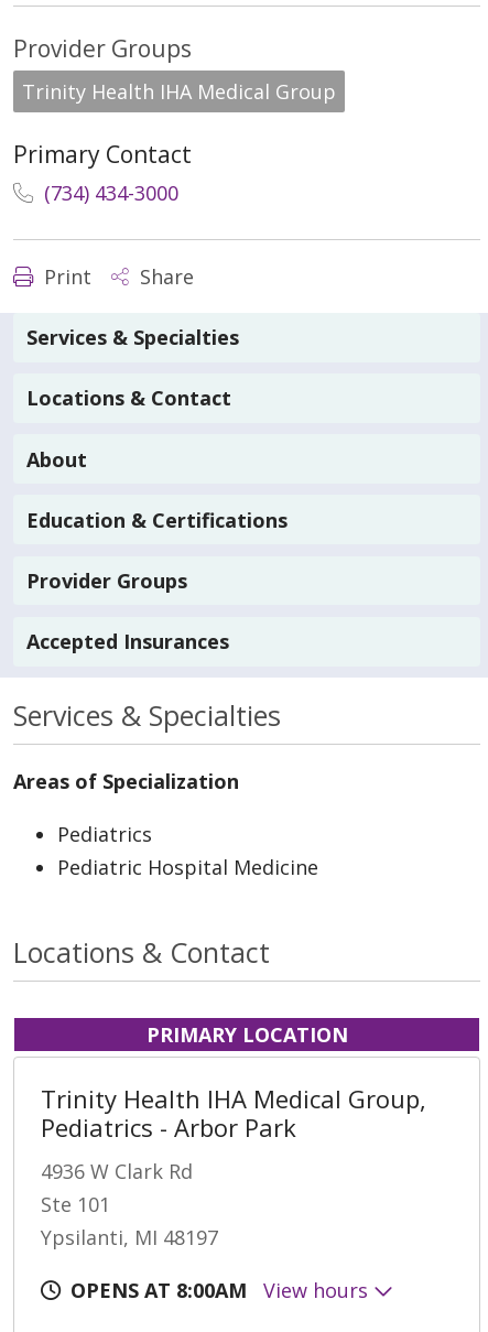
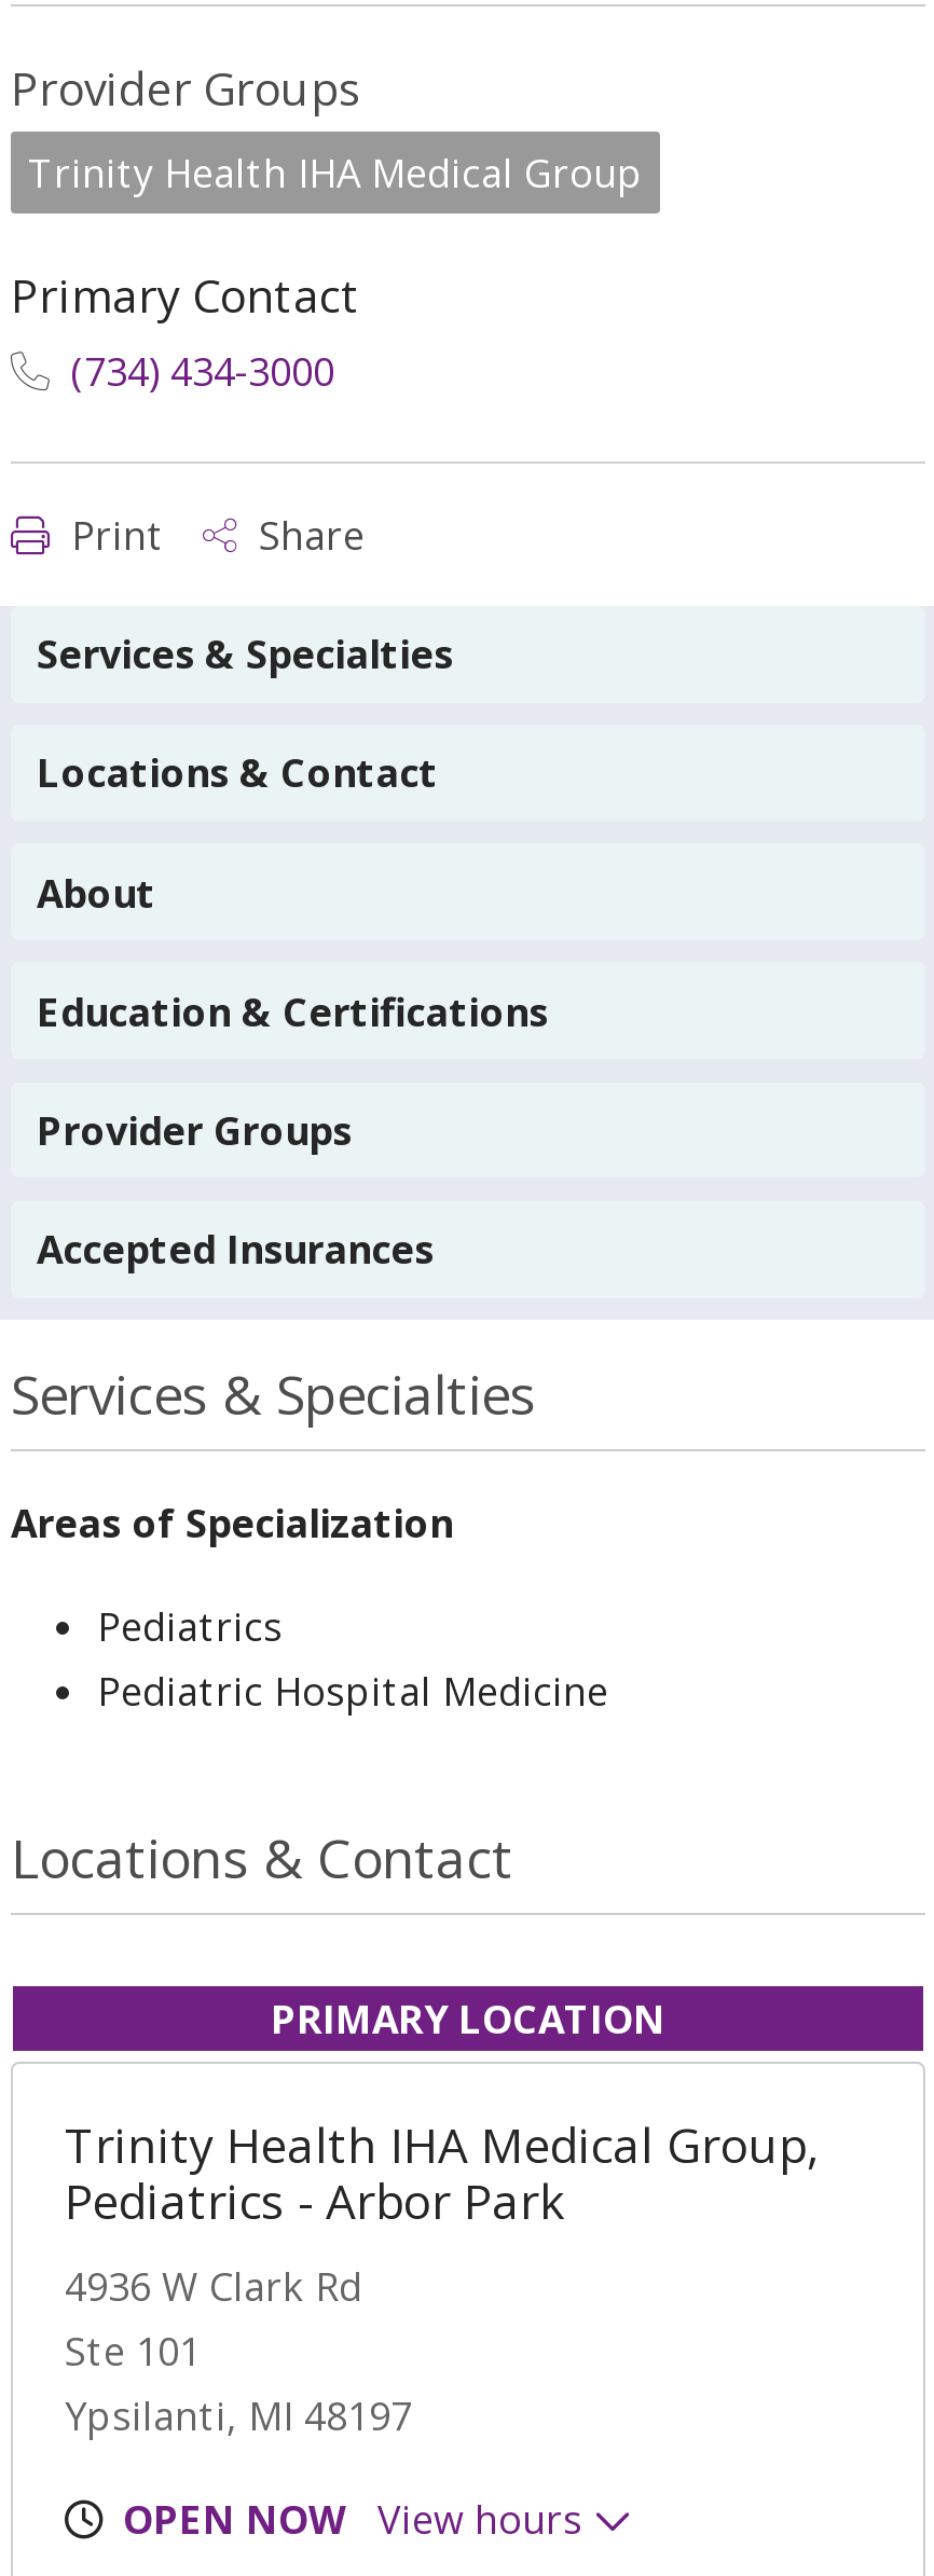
[71,1277,247,1303] OPENS AT 8:00AM -> [123,2493,345,2545] OPEN NOW

